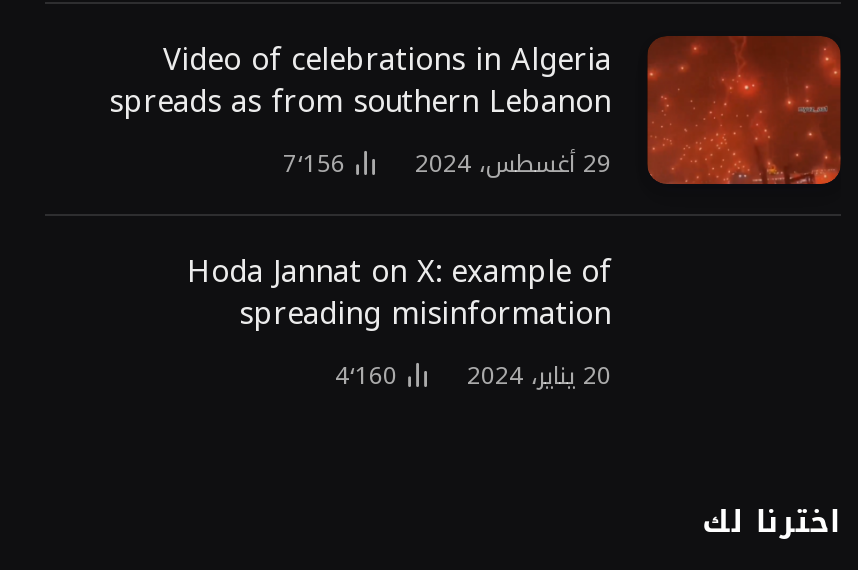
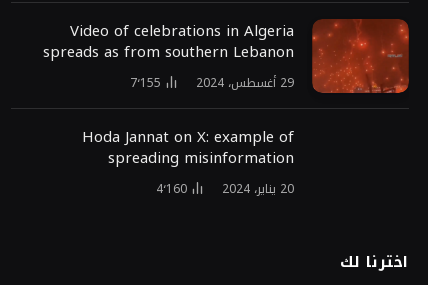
[283,141,345,185] 7٬156 -> [130,72,161,94] 7٬155

